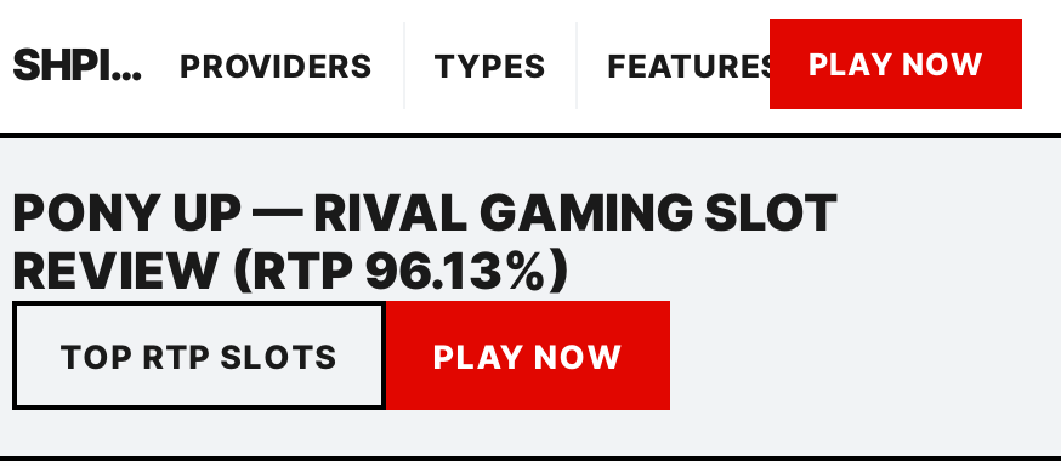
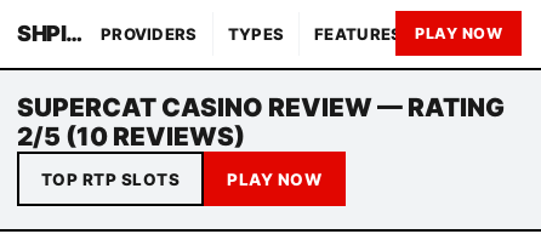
[12,183,838,301] PONY UP — RIVAL GAMING SLOT | REVIEW (RTP 96.13%) -> [17,92,505,152] SUPERCAT CASINO REVIEW — RATING | 2/5 (10 REVIEWS)

